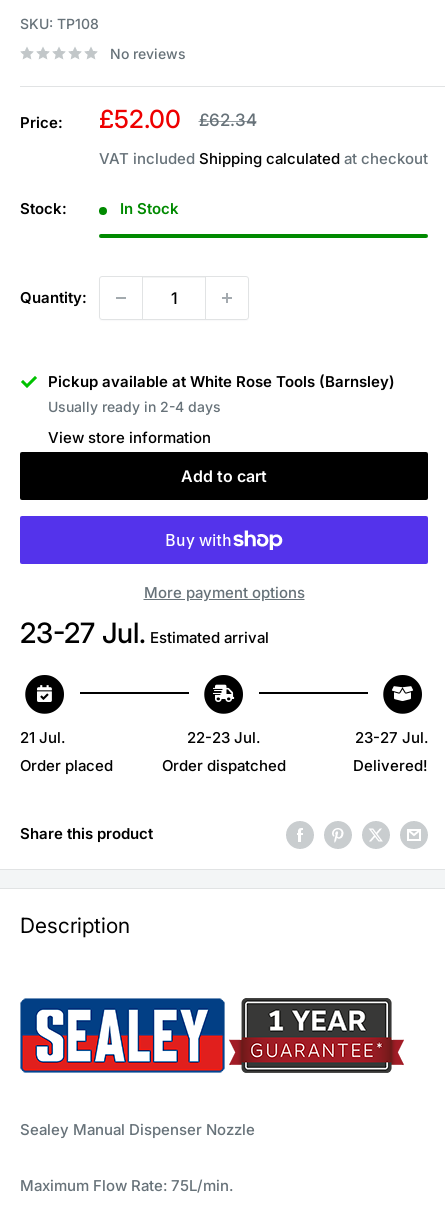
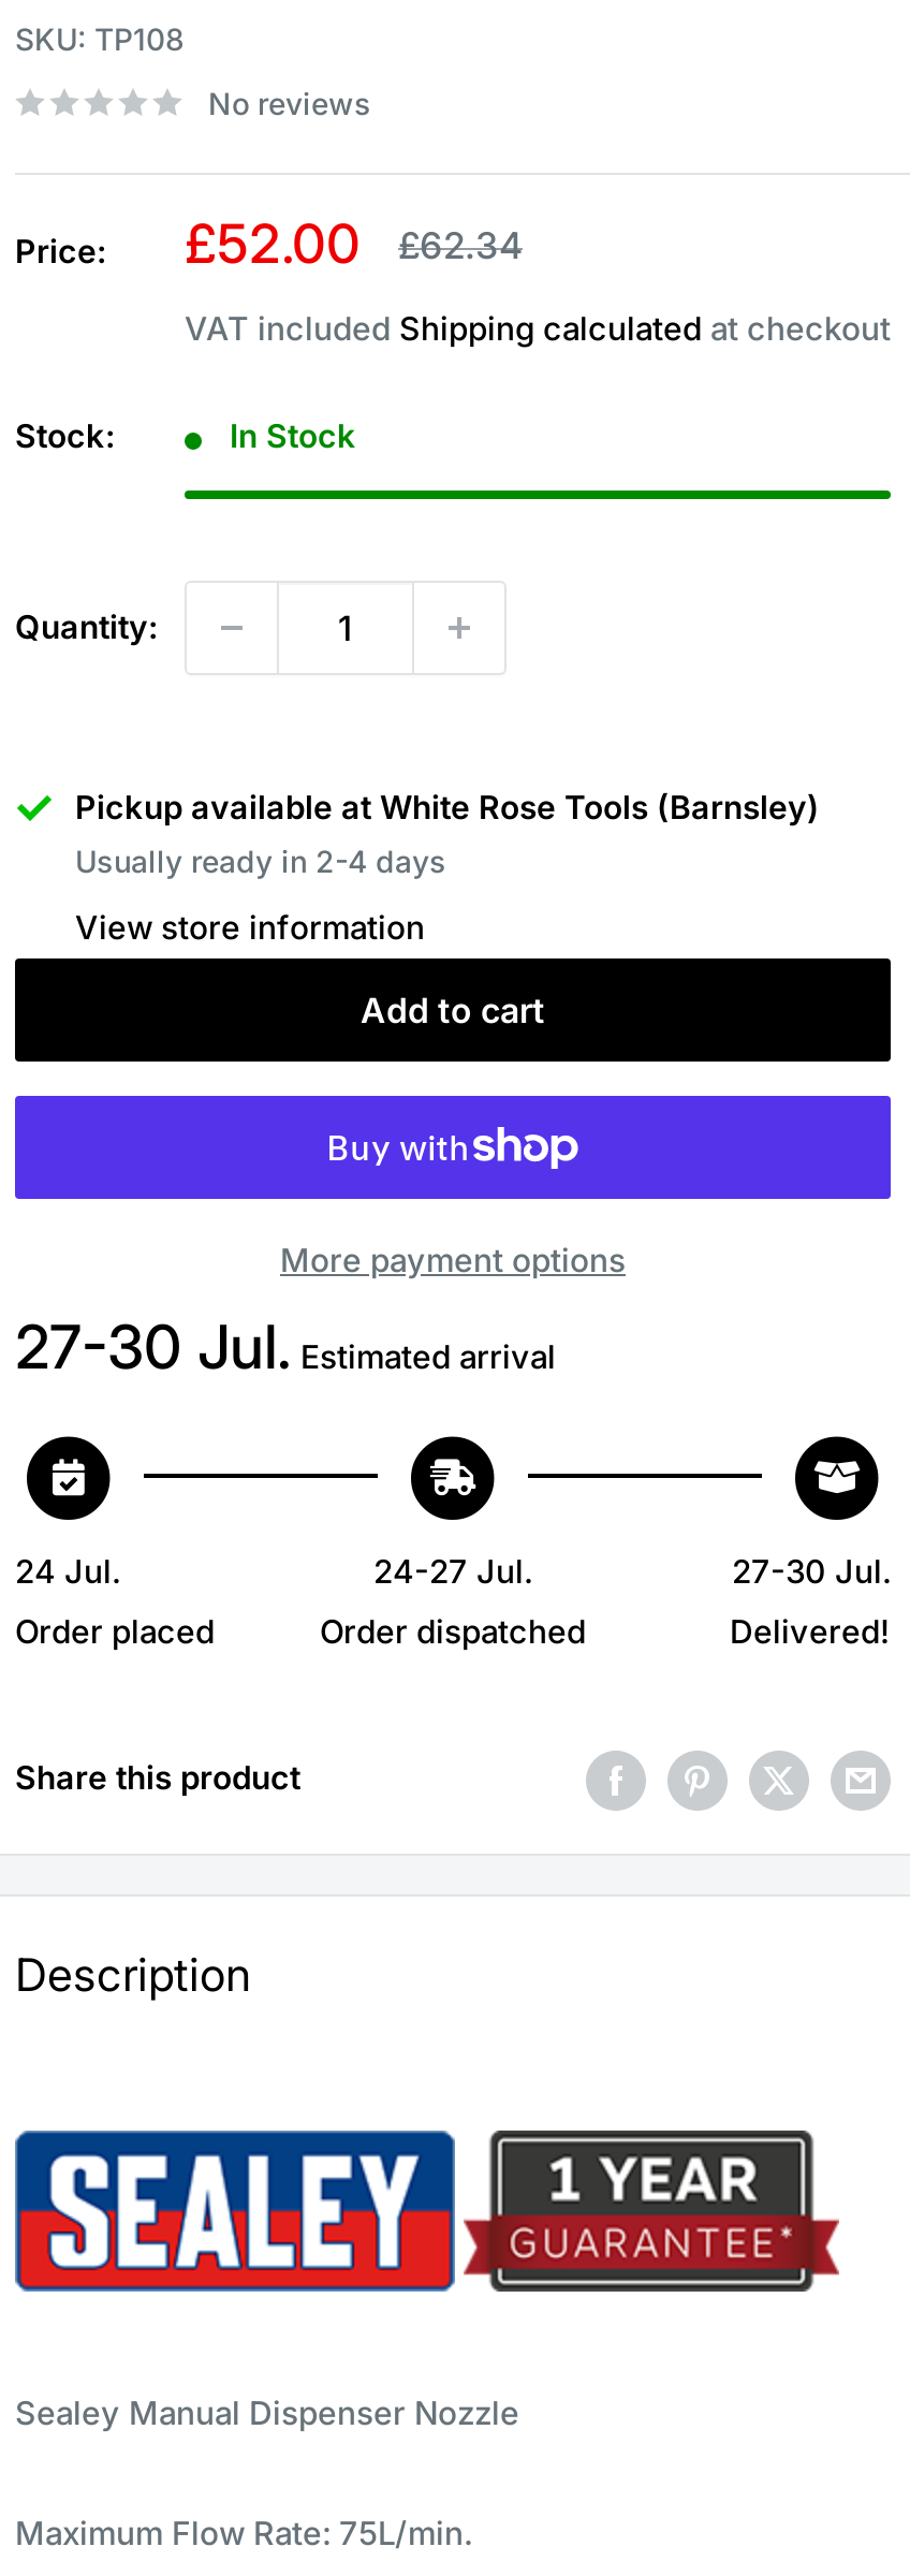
[20,616,269,650] 23-27 Jul. Estimated arrival -> [15,1310,556,1383] 27-30 Jul. Estimated arrival
[20,728,65,747] 21 Jul. -> [15,1550,120,1591] 24 Jul.
[187,728,260,747] 22-23 Jul. -> [373,1550,532,1591] 24-27 Jul.
[355,728,428,747] 23-27 Jul. -> [732,1550,891,1591] 27-30 Jul.

